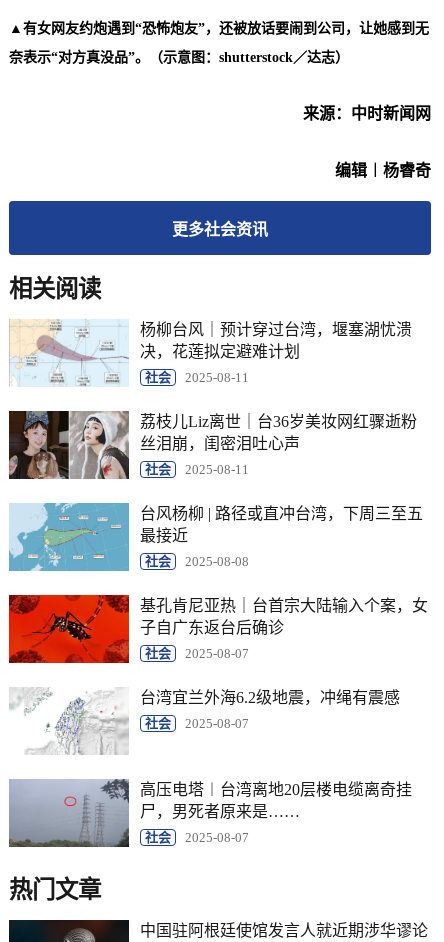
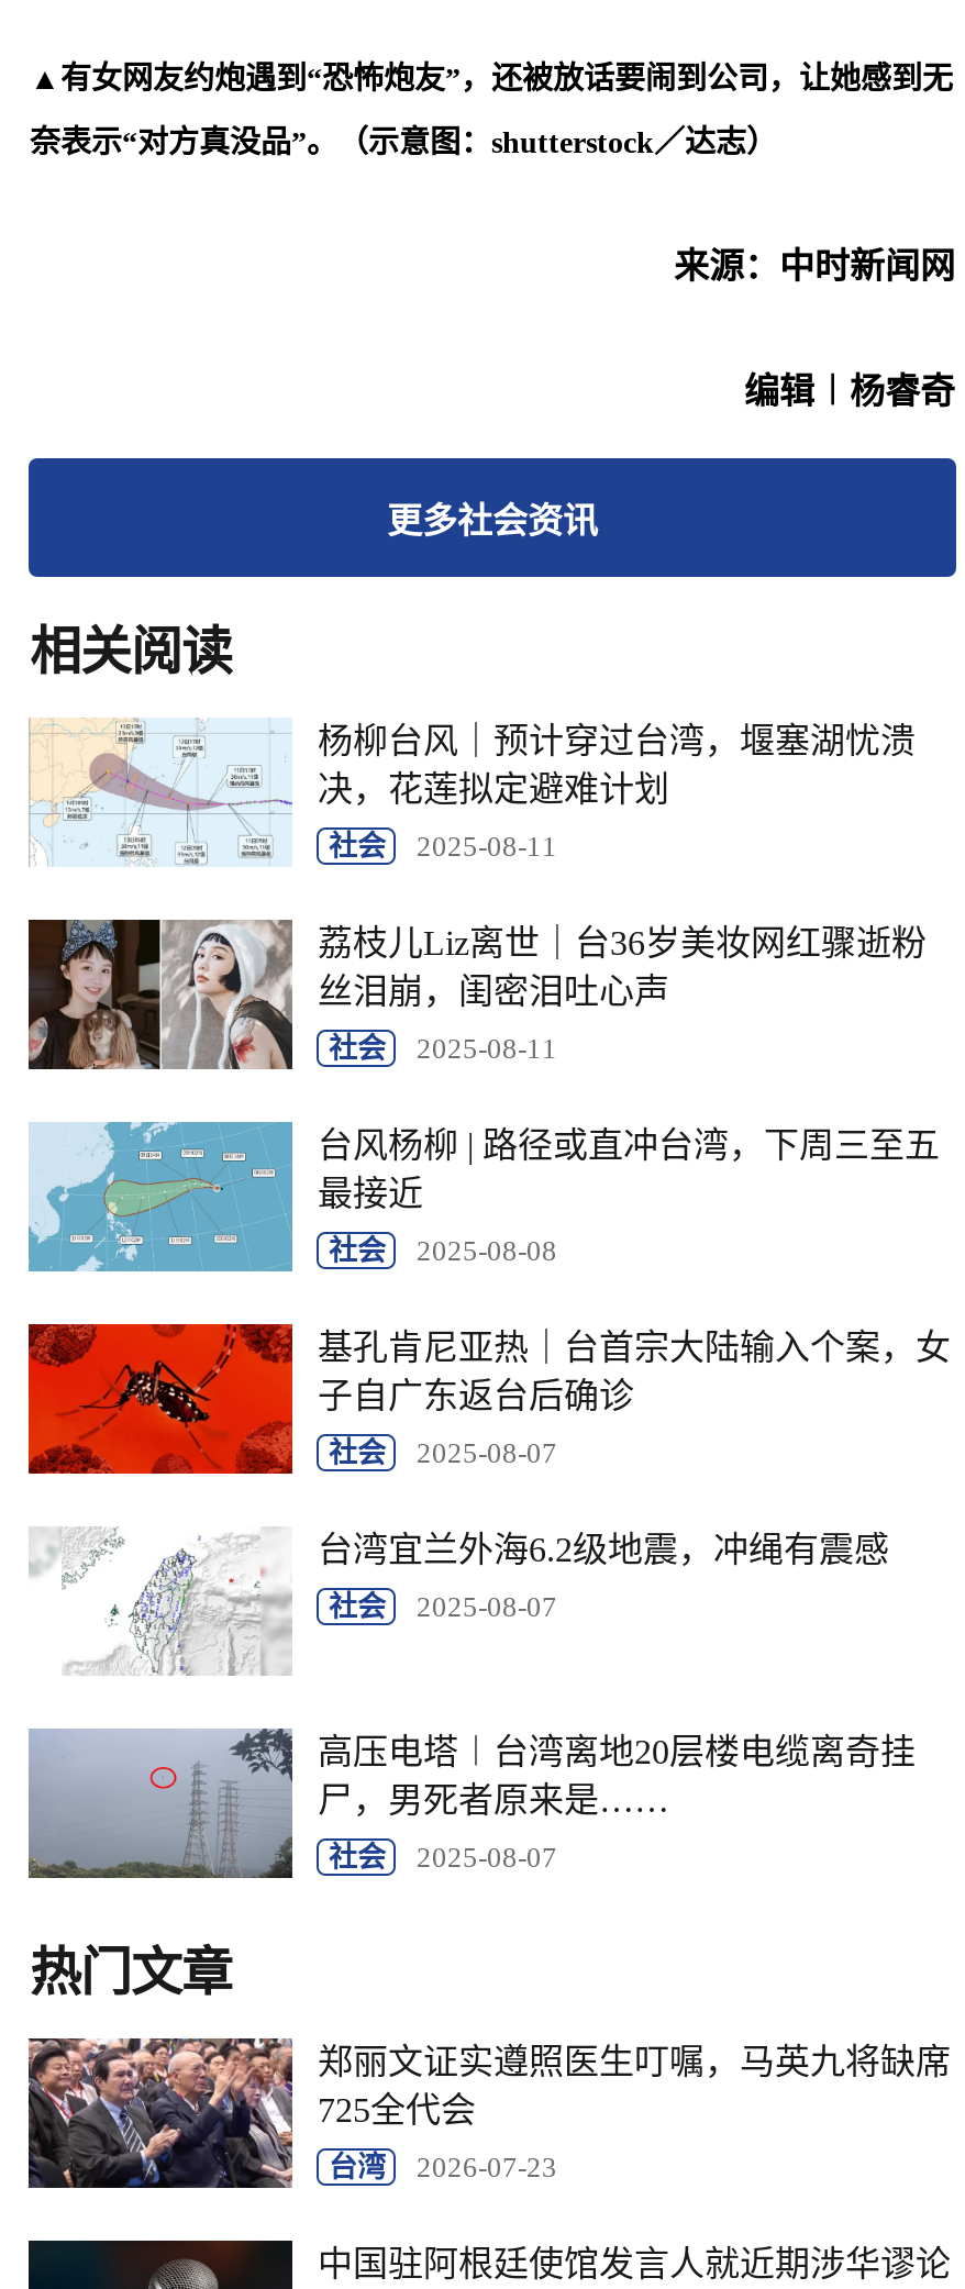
none -> [26,2036,950,2205] [image] | 郑丽文证实遵照医生叮嘱，马英九将缺席 | 725全代会 | 台湾 | 2026-07-23

